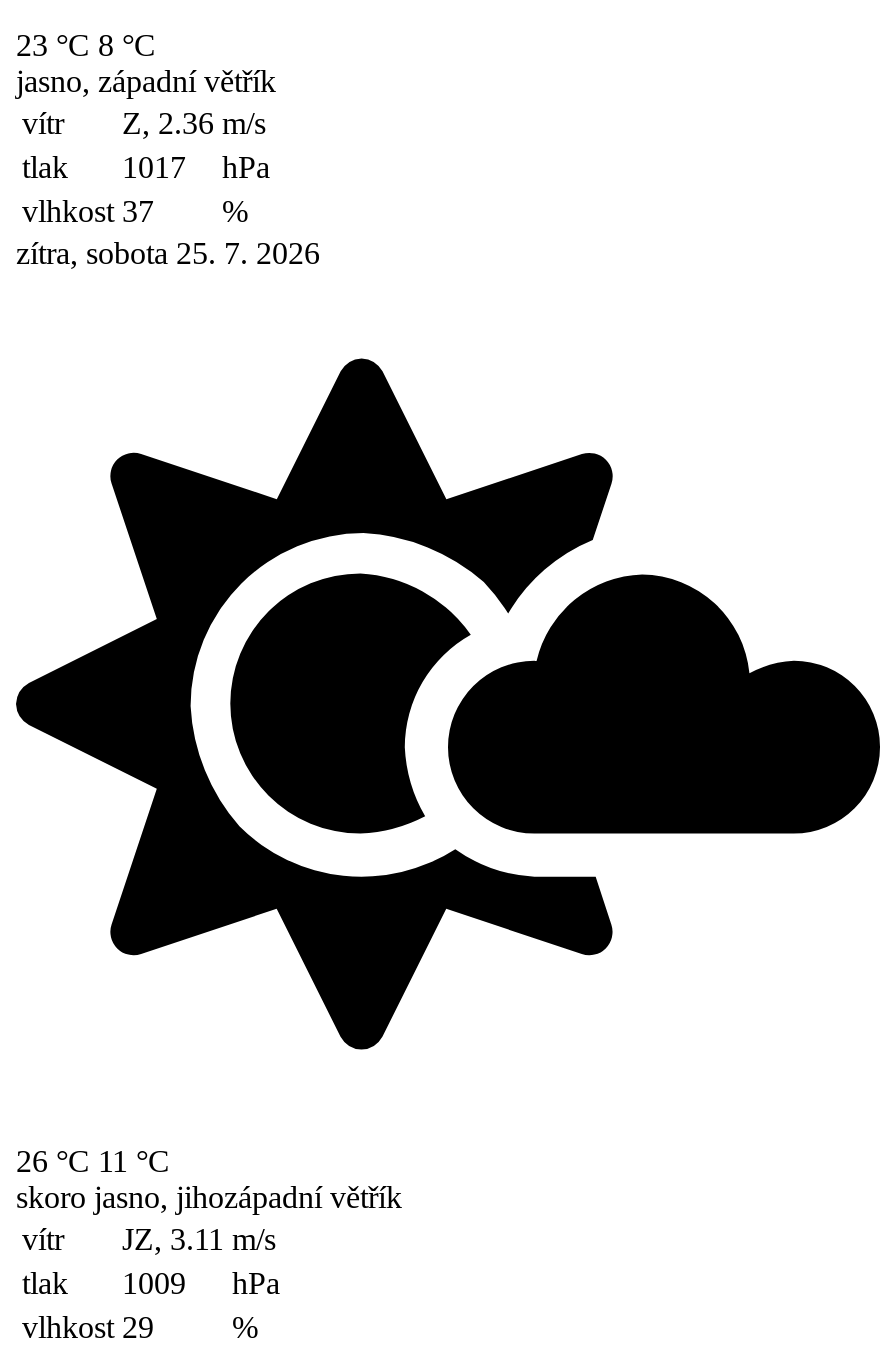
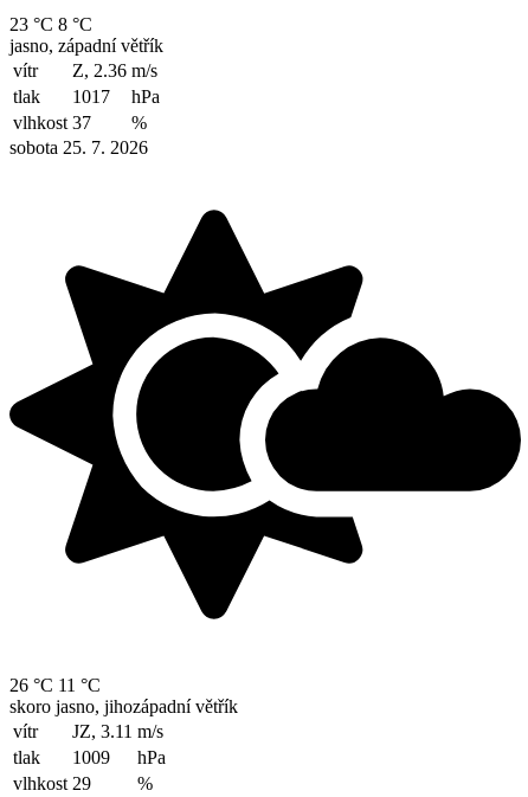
[16,236,320,270] zítra, sobota 25. 7. 2026 -> [9,137,148,157] sobota 25. 7. 2026

